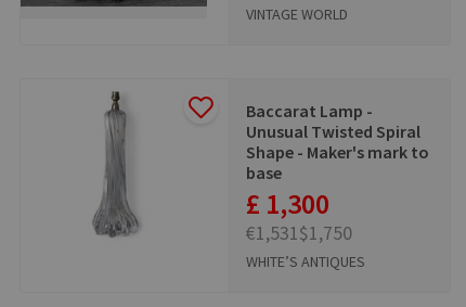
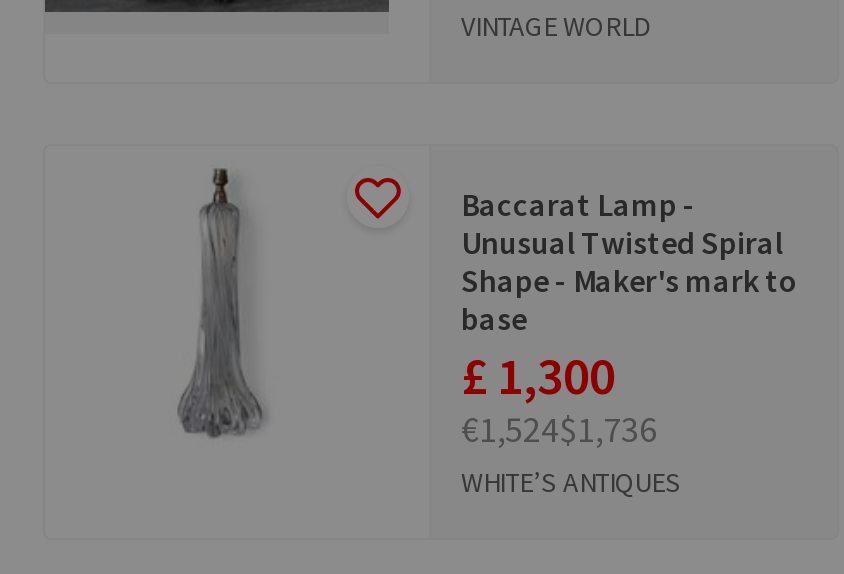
[246,220,352,245] €1,531$1,750 -> [461,405,657,451] €1,524$1,736

